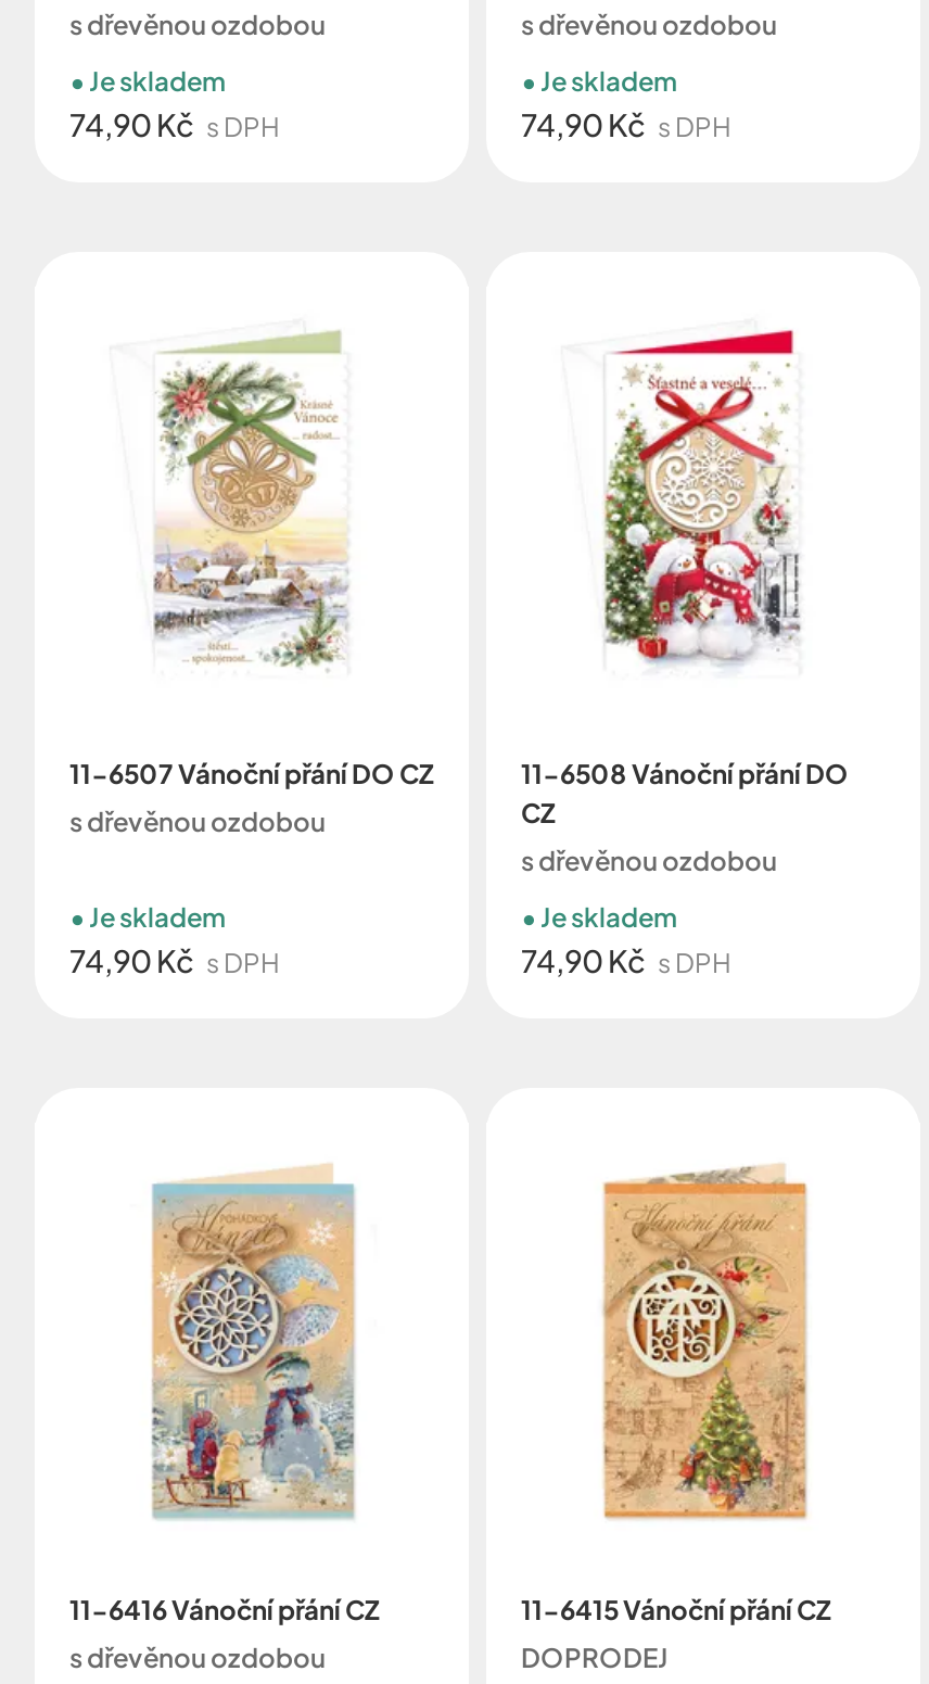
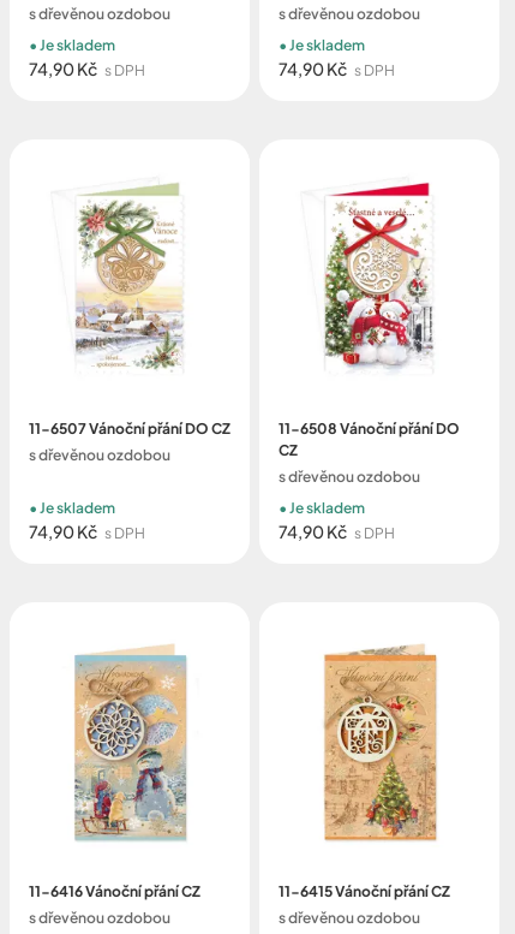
[521,1642,669,1674] DOPRODEJ -> [279,909,420,927] s dřevěnou ozdobou

